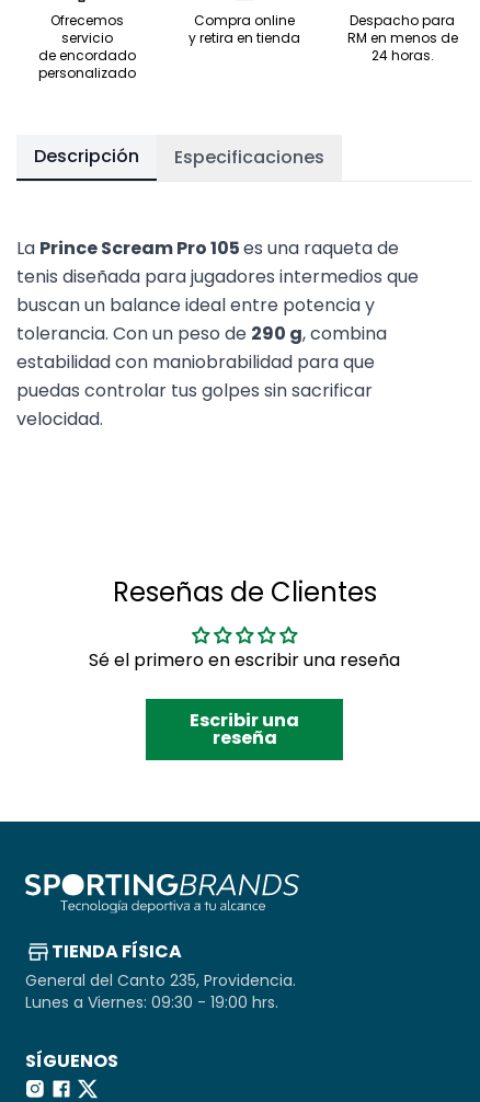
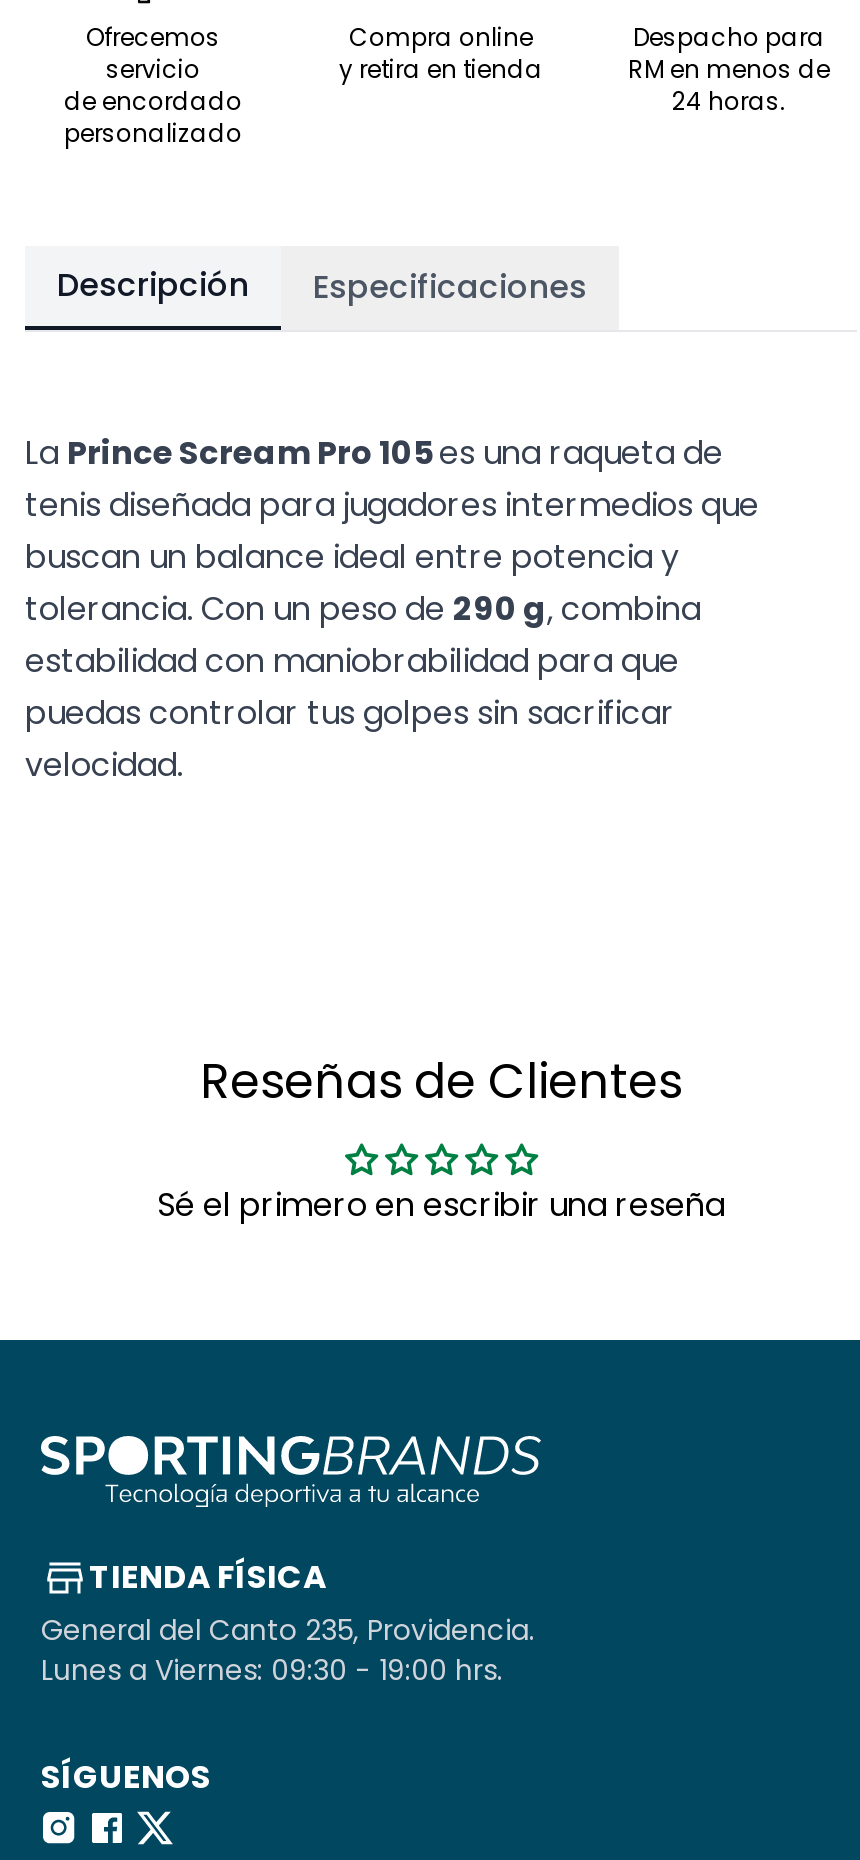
[190,708,299,751] Escribir una | reseña -> none

